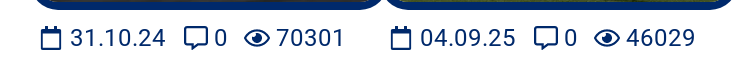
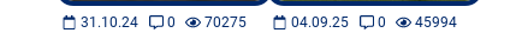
[70,24,346,52] 31.10.24 0 70301 -> [81,14,247,31] 31.10.24 0 70275
[420,24,696,52] 04.09.25 0 46029 -> [291,14,457,31] 04.09.25 0 45994

